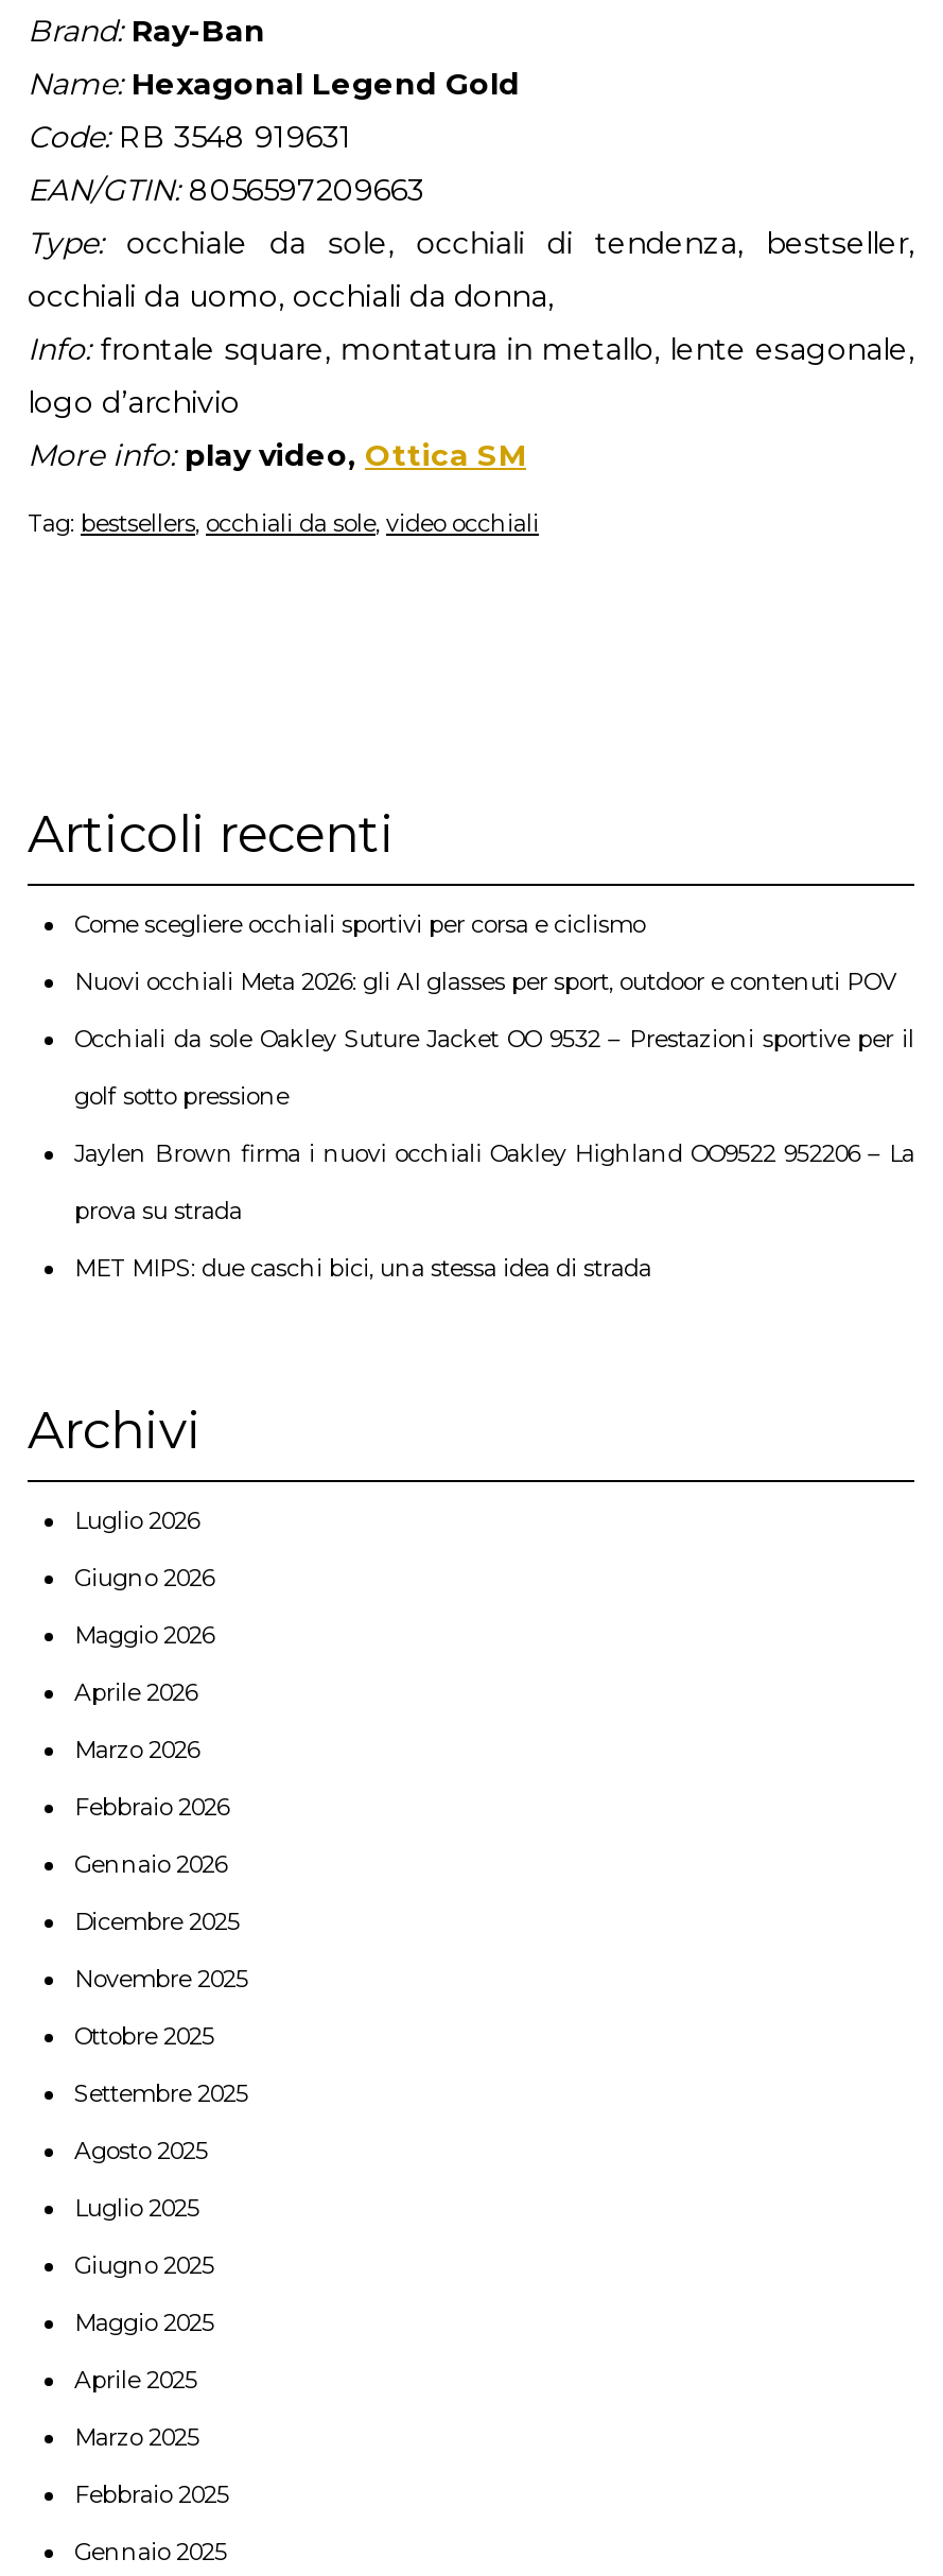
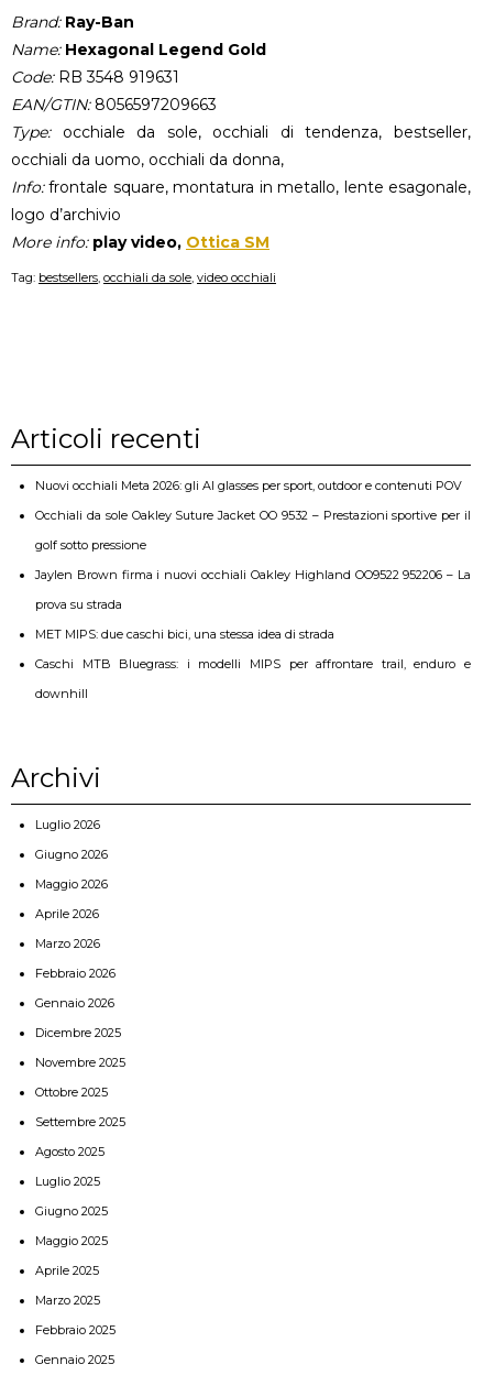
[74,910,645,939] Come scegliere occhiali sportivi per corsa e ciclismo -> none
moved [74,967,914,1283] -> [35,478,471,642]: Nuovi occhiali Meta 2026: gli AI glasses per sport, outdoor e contenuti POV | Occhiali da sole Oakley Suture Jacket OO 9532 – Prestazioni sportive per il | golf sotto pressione | Jaylen Brown firma i nuovi occhiali Oakley Highland OO9522 952206 – La | prova su strada | MET MIPS: due caschi bici, una stessa idea di strada
none -> [35,656,471,701] Caschi MTB Bluegrass: i modelli MIPS per affrontare trail, enduro e | downhill

